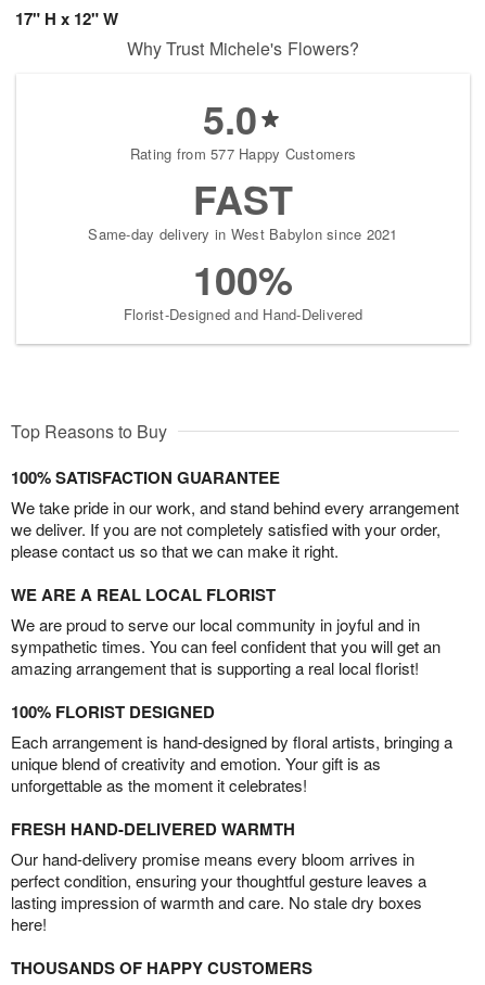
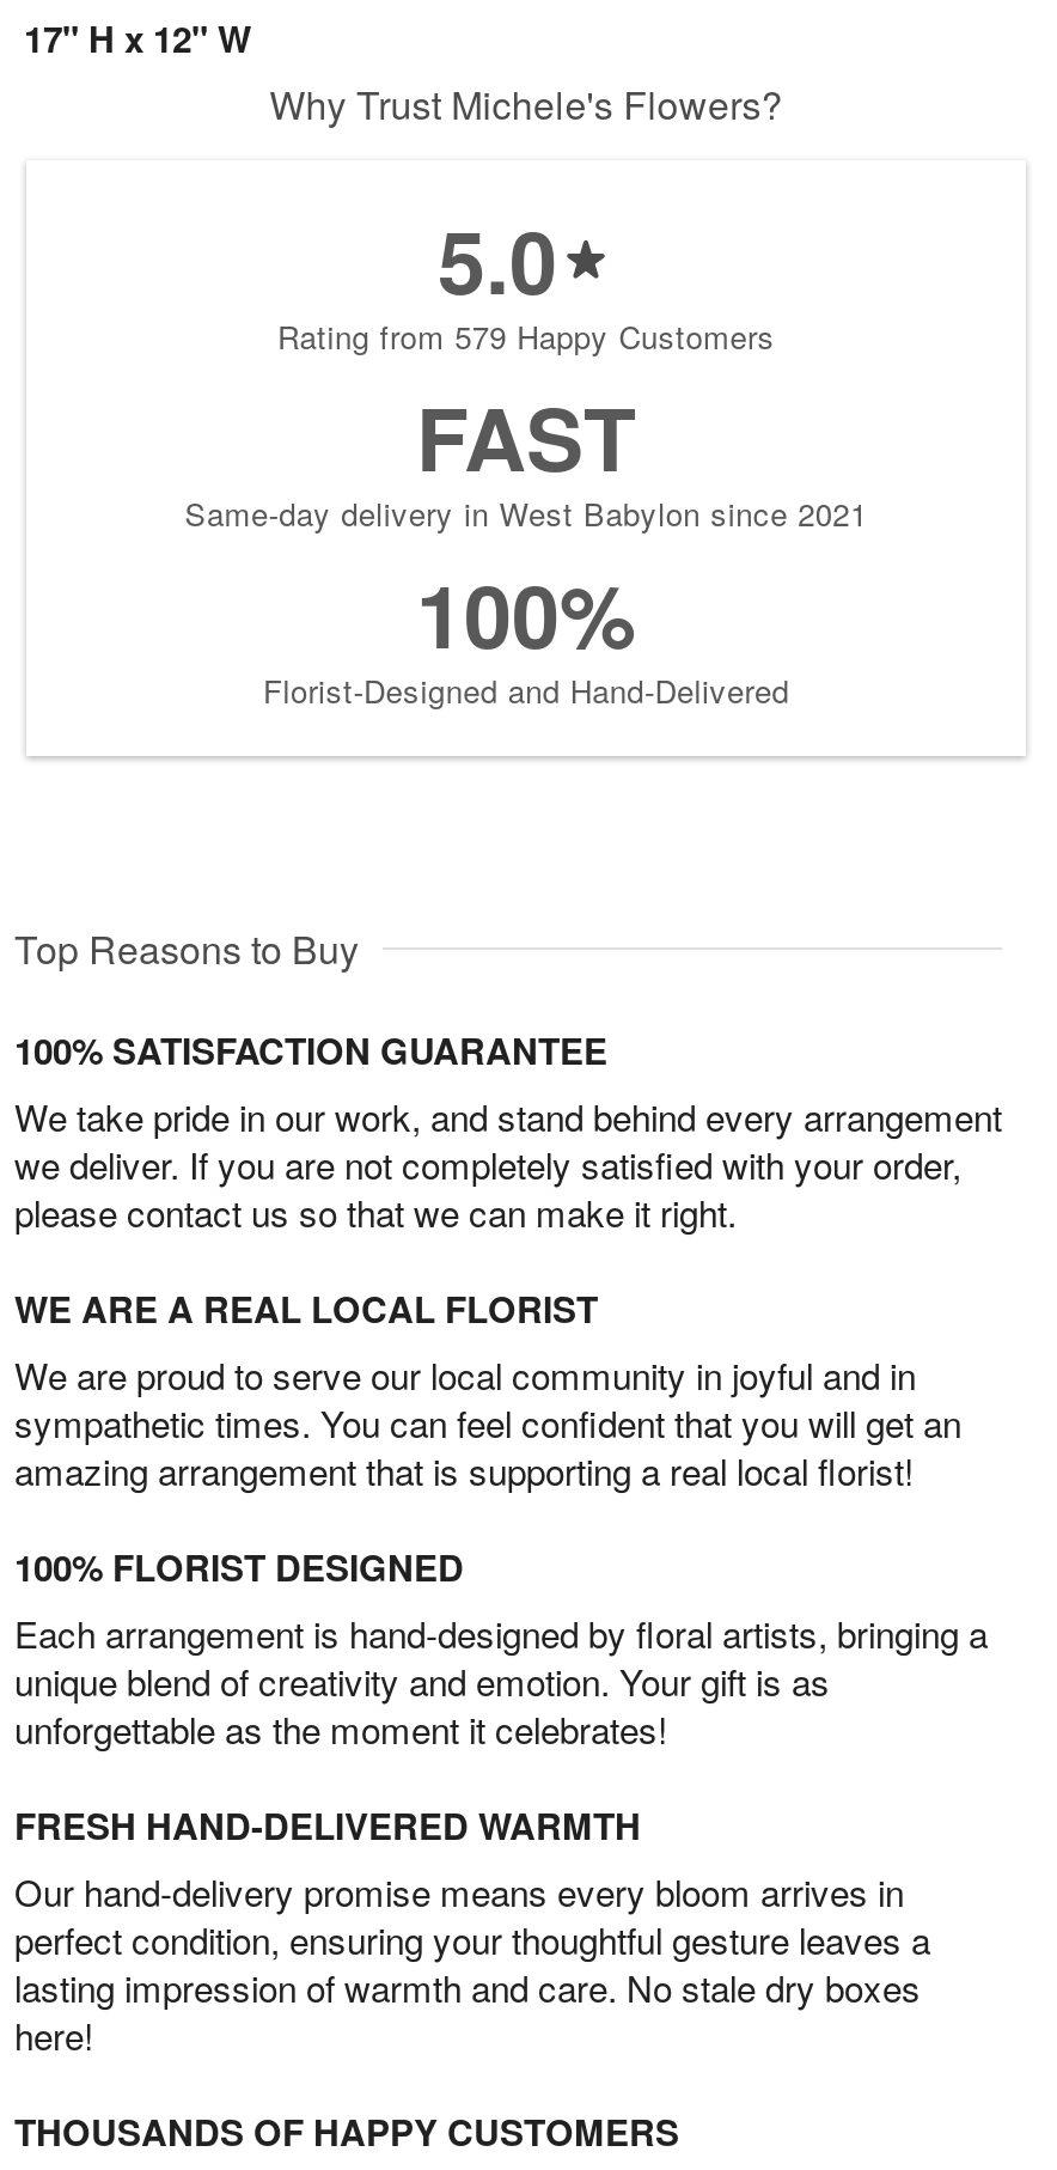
[130,144,356,164] Rating from 577 Happy Customers -> [277,314,775,360] Rating from 579 Happy Customers

